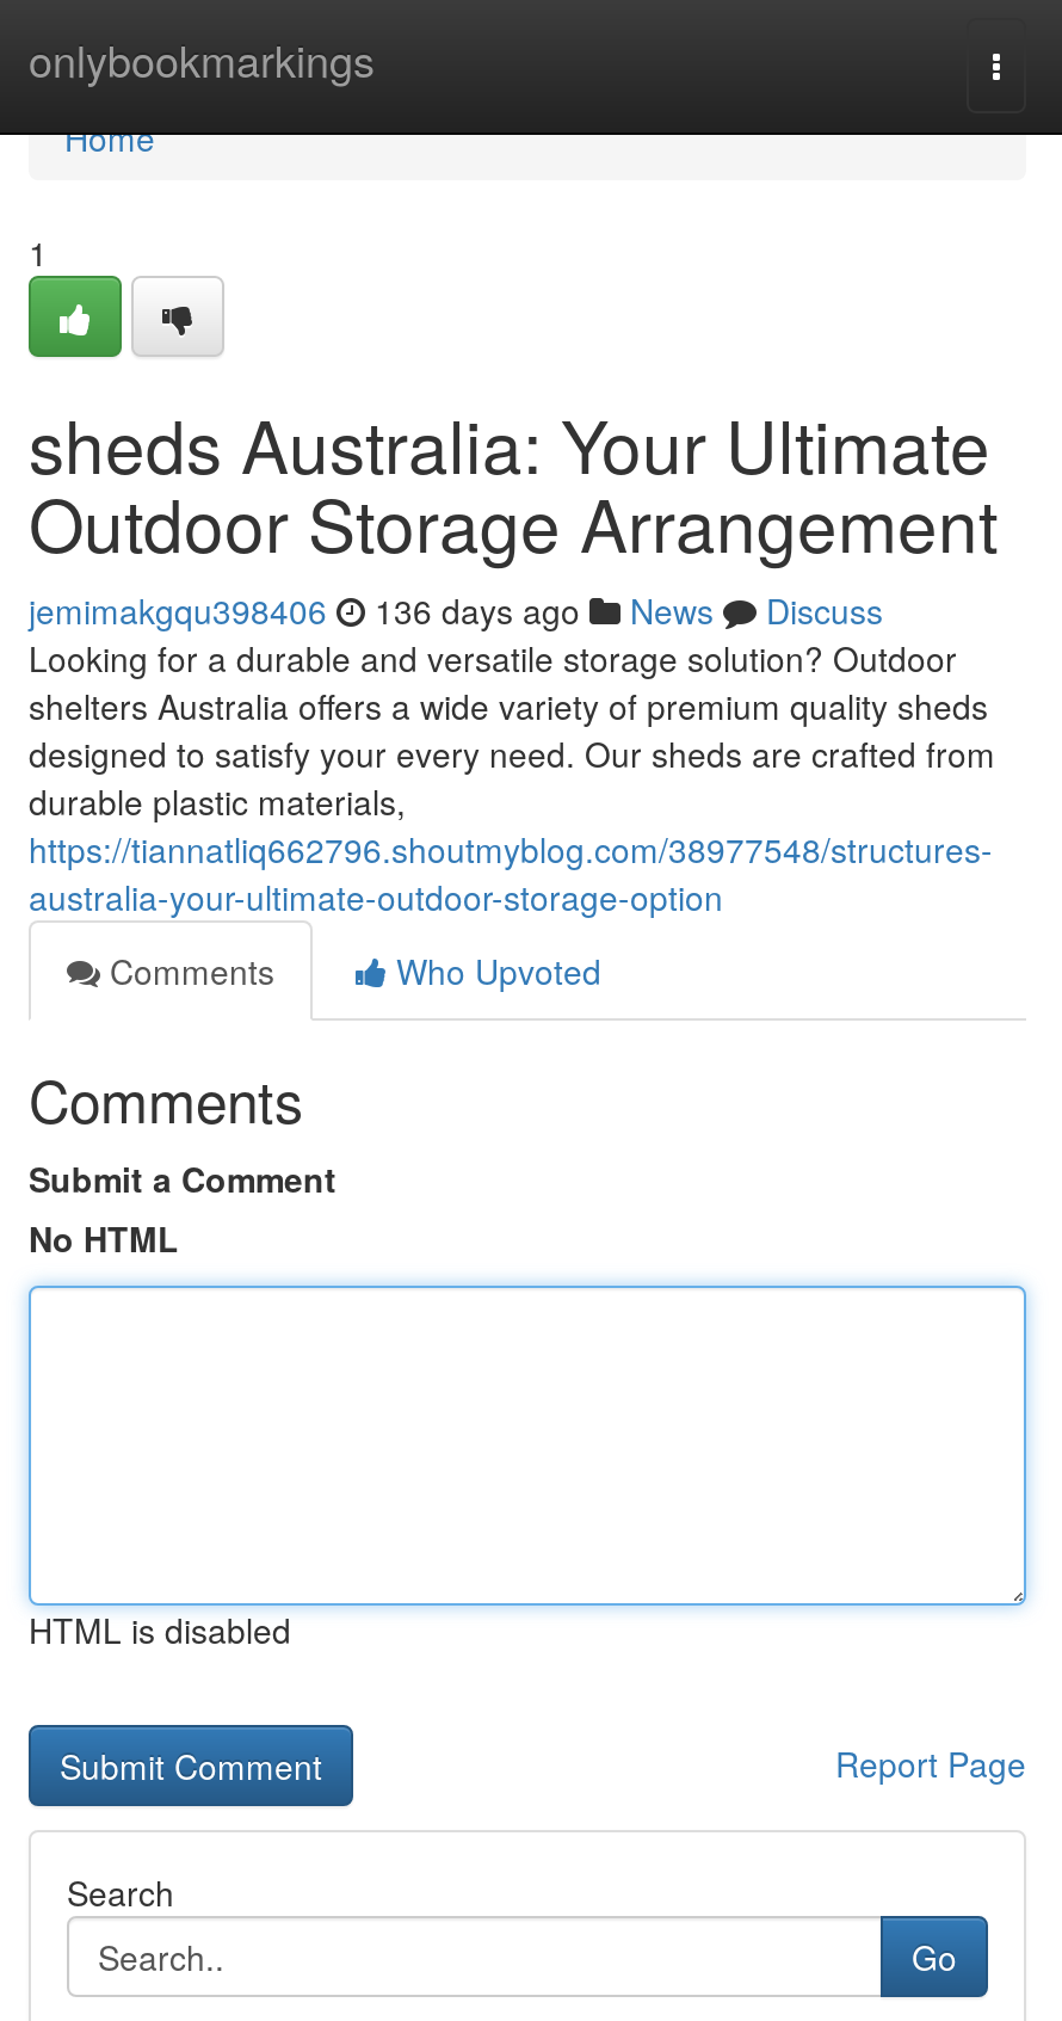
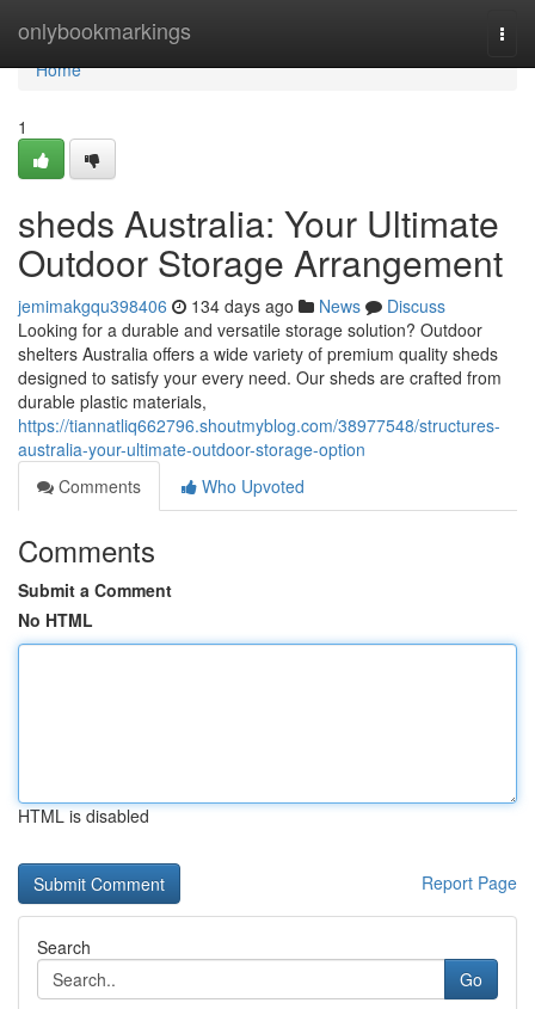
[29,586,883,634] jemimakgqu398406 136 days ago News Discuss -> [18,294,445,318] jemimakgqu398406 134 days ago News Discuss

